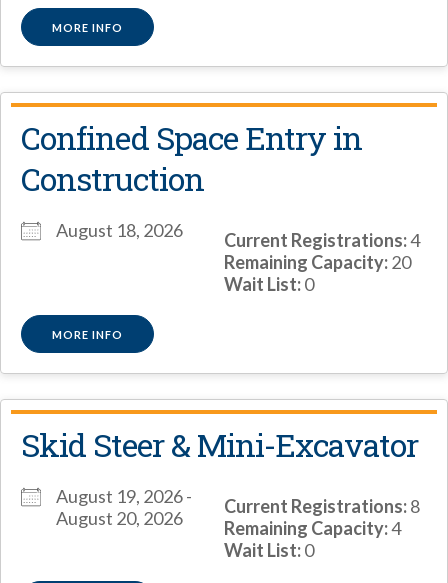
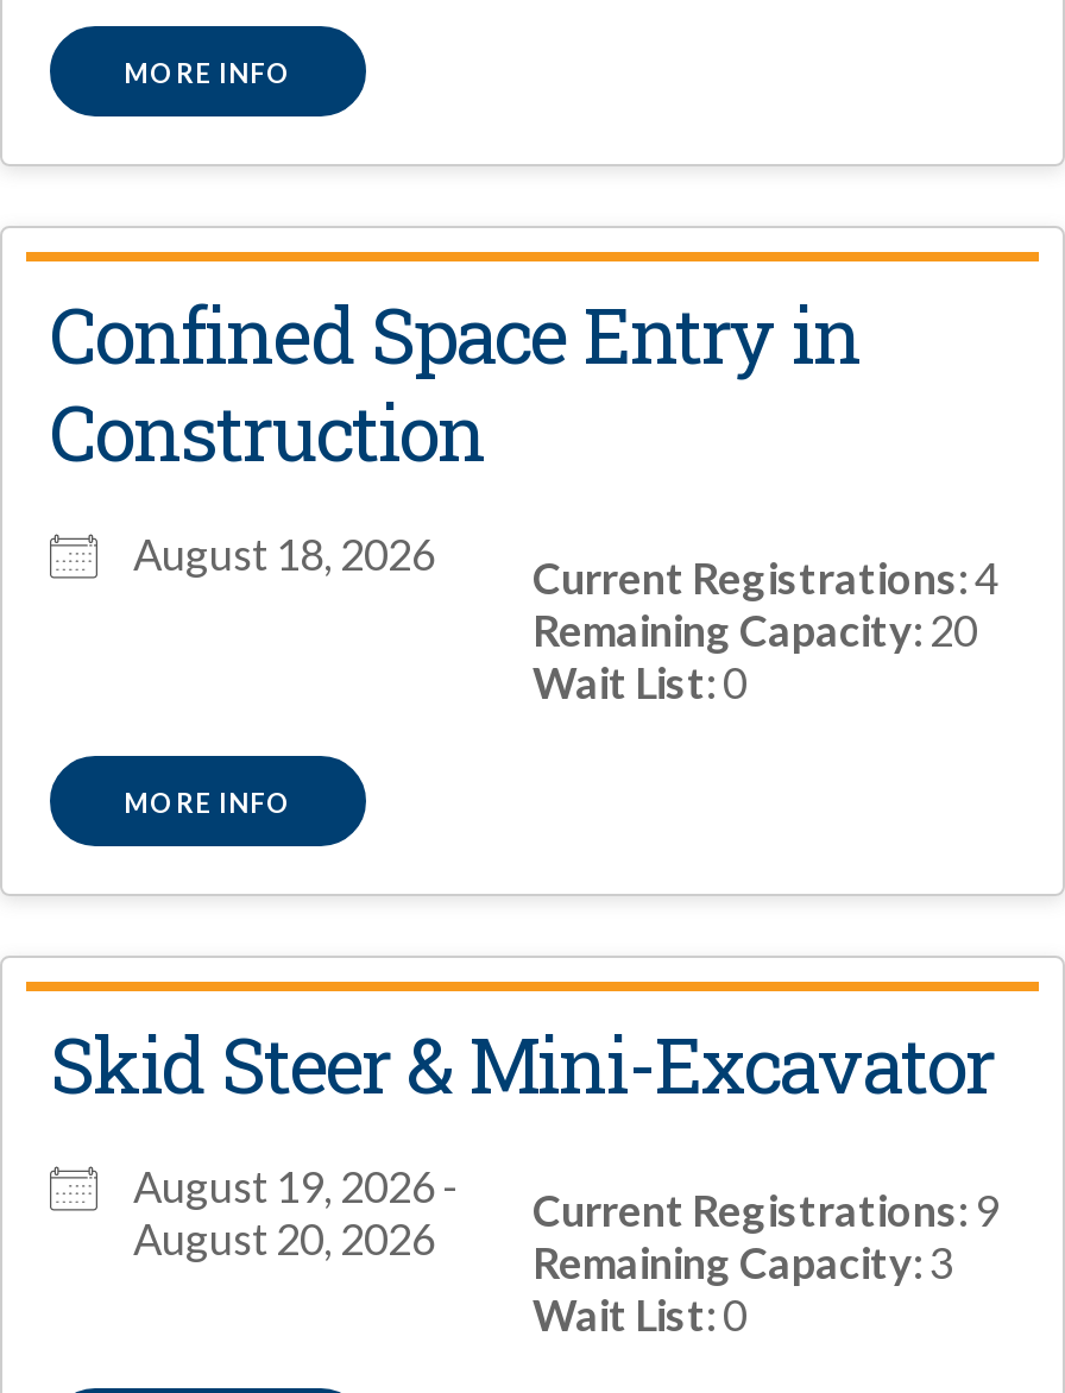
[224,495,420,517] Current Registrations: 8 -> [532,1185,998,1237] Current Registrations: 9
[224,517,401,539] Remaining Capacity: 4 -> [532,1237,953,1289] Remaining Capacity: 3

